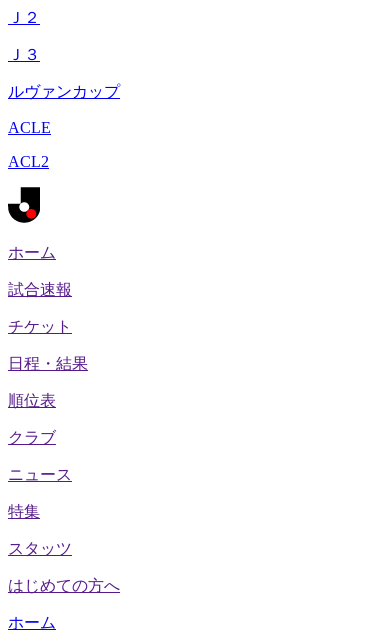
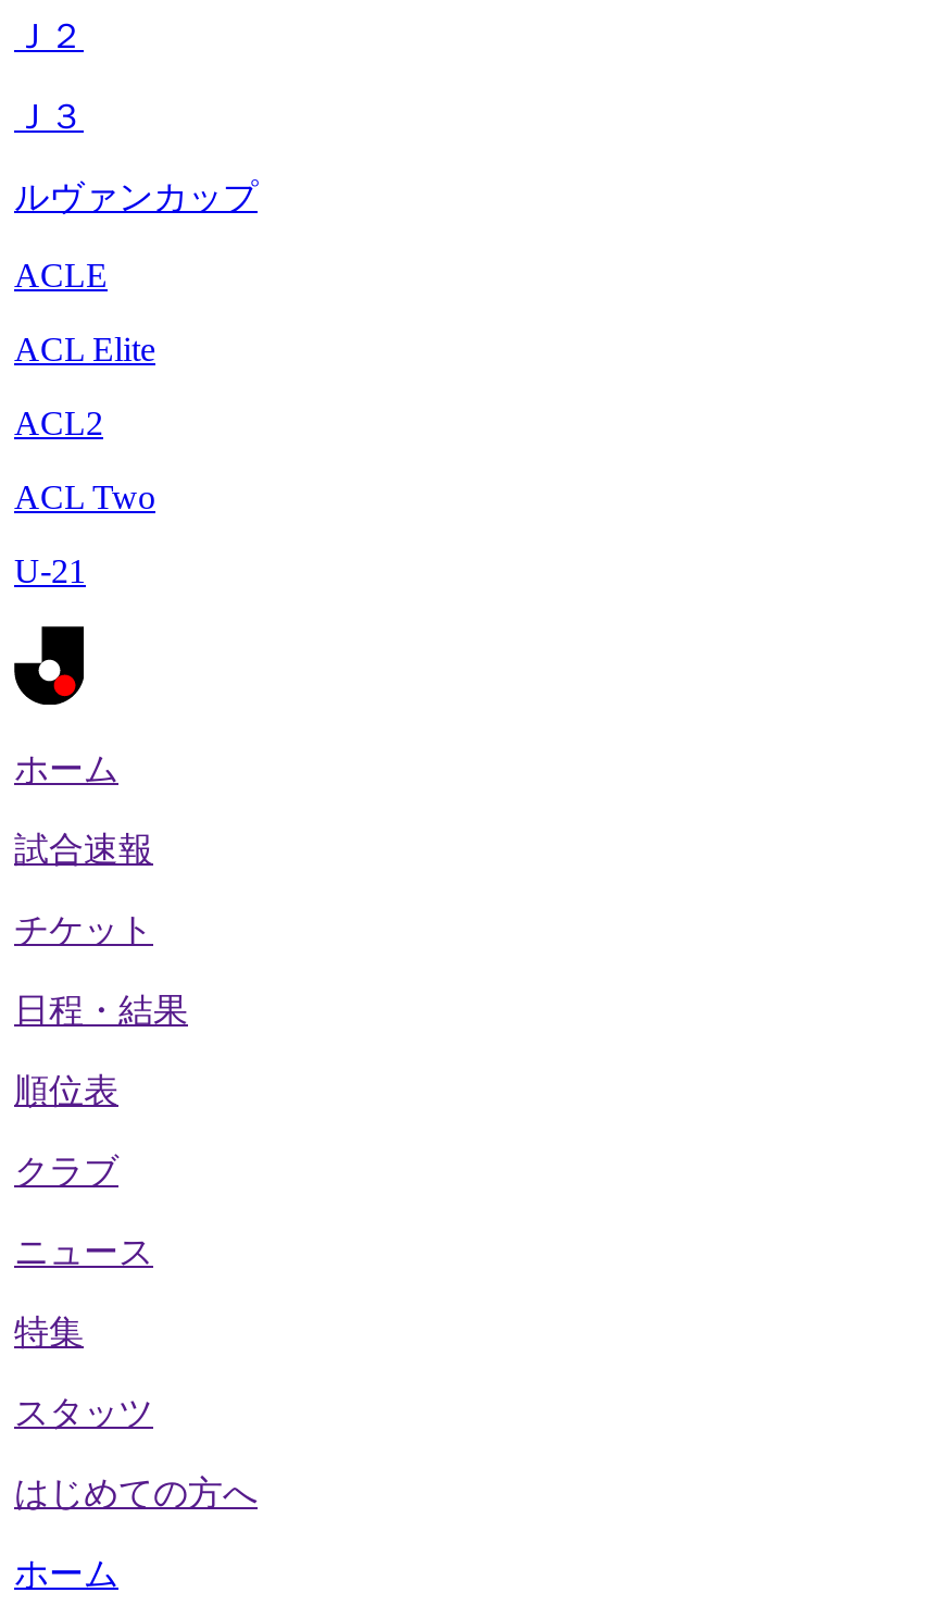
none -> [14,331,155,368] ACL Elite
none -> [14,478,155,589] ACL Two | U-21

